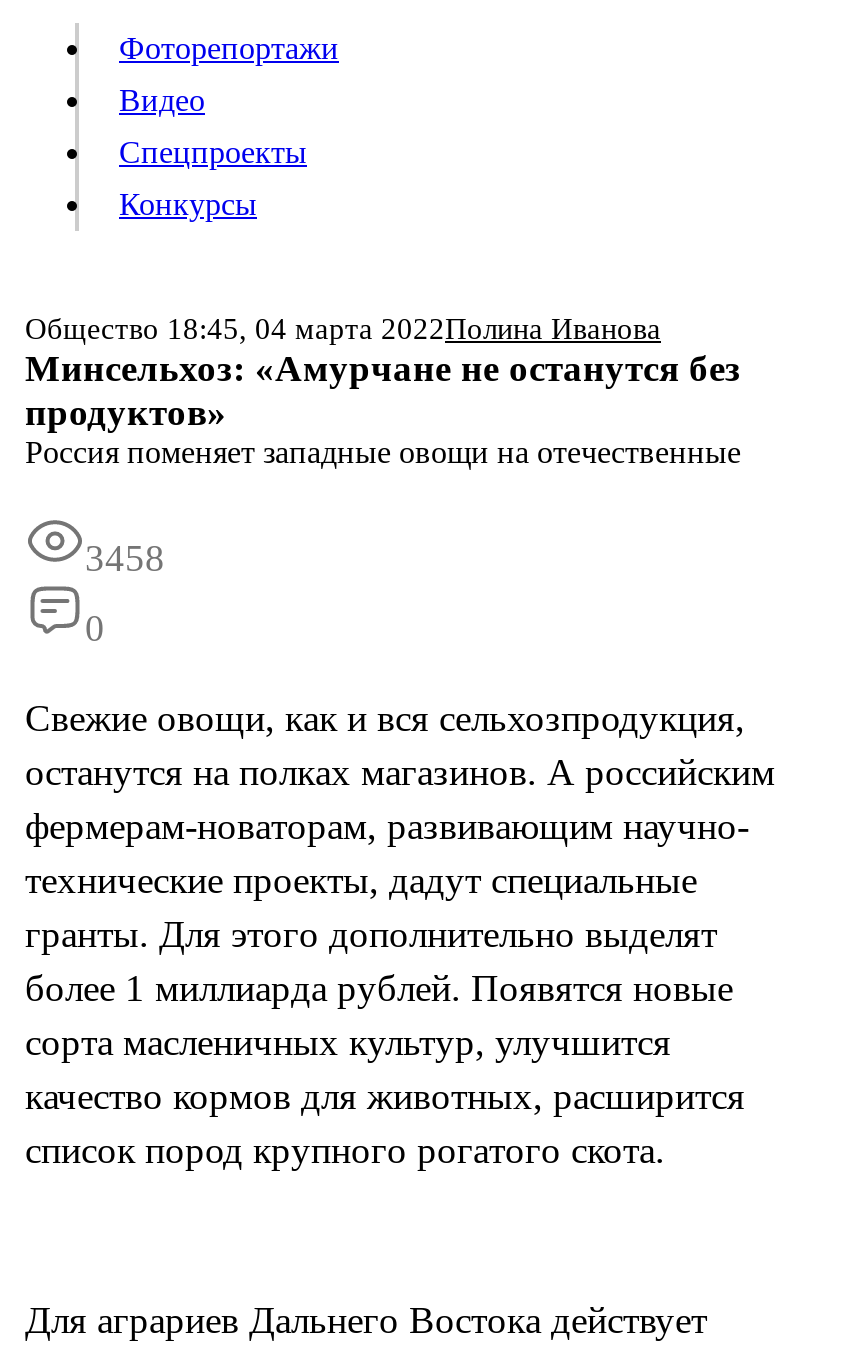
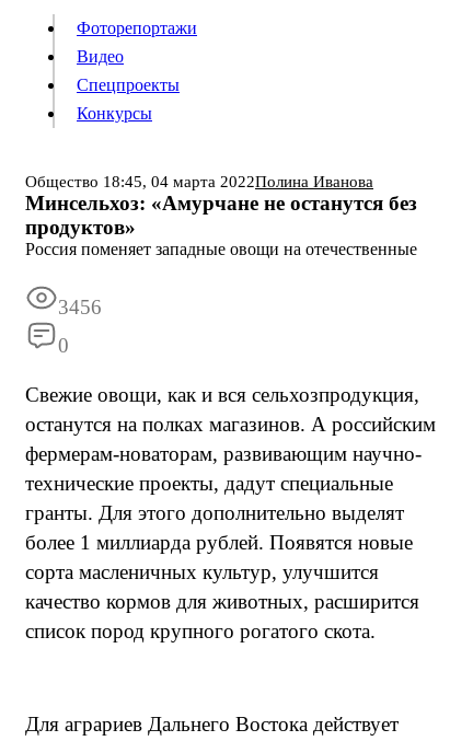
[85,538,165,580] 3458 -> [58,296,102,319] 3456

